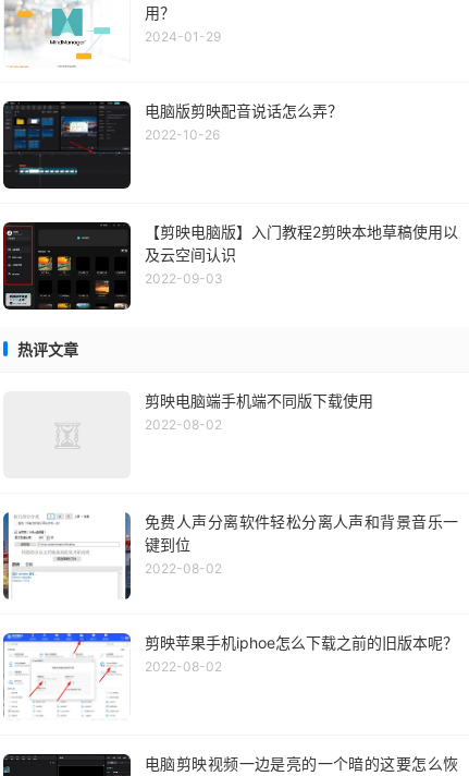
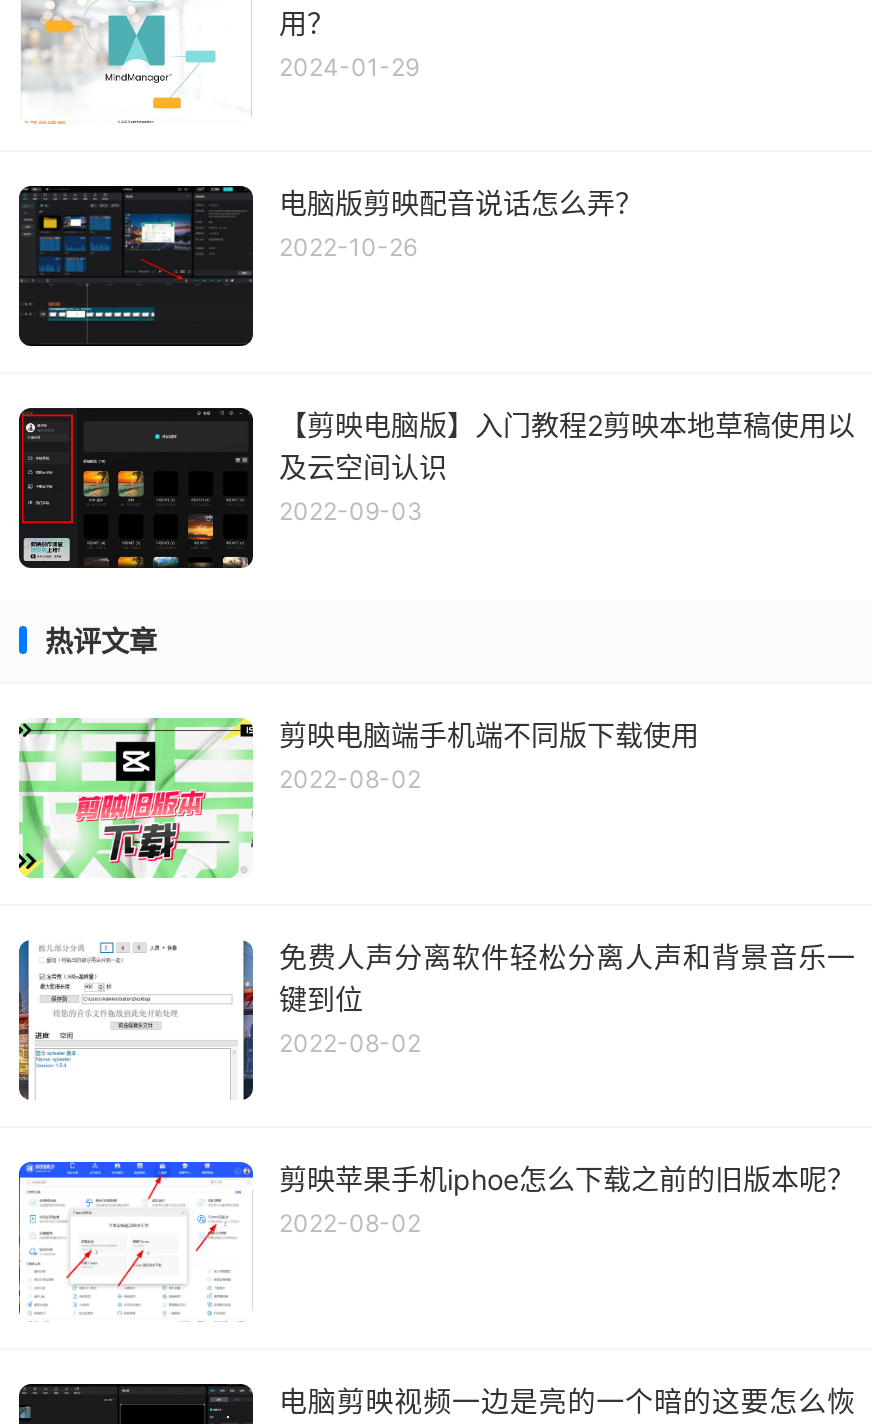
none -> [17,718,255,880] [image]

